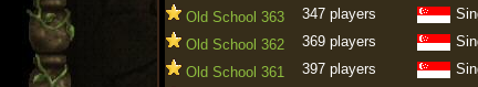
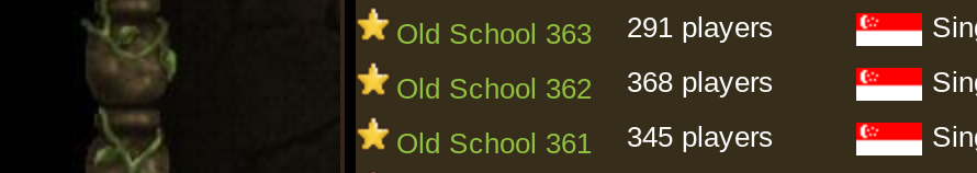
[185,6,376,25] Old School 363 347 players -> [396,11,774,50] Old School 363 291 players
[185,33,376,53] Old School 362 369 players -> [396,66,774,105] Old School 362 368 players
[185,61,376,80] Old School 361 397 players -> [396,120,774,160] Old School 361 345 players

